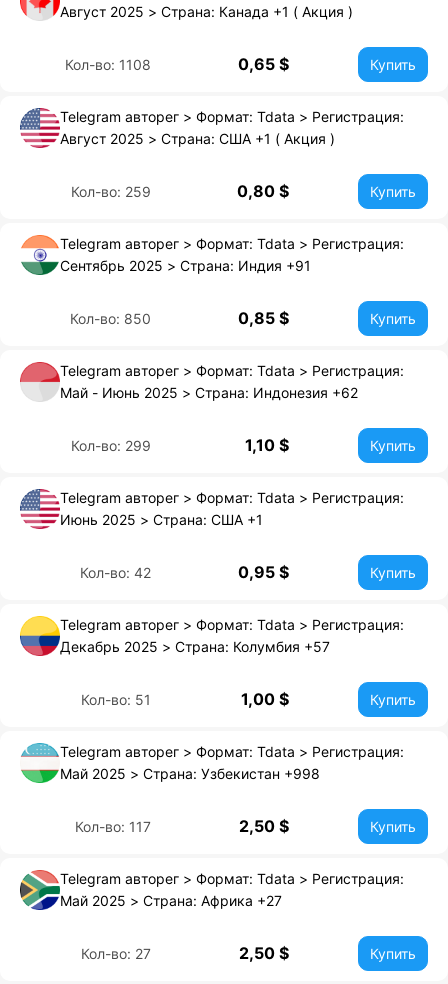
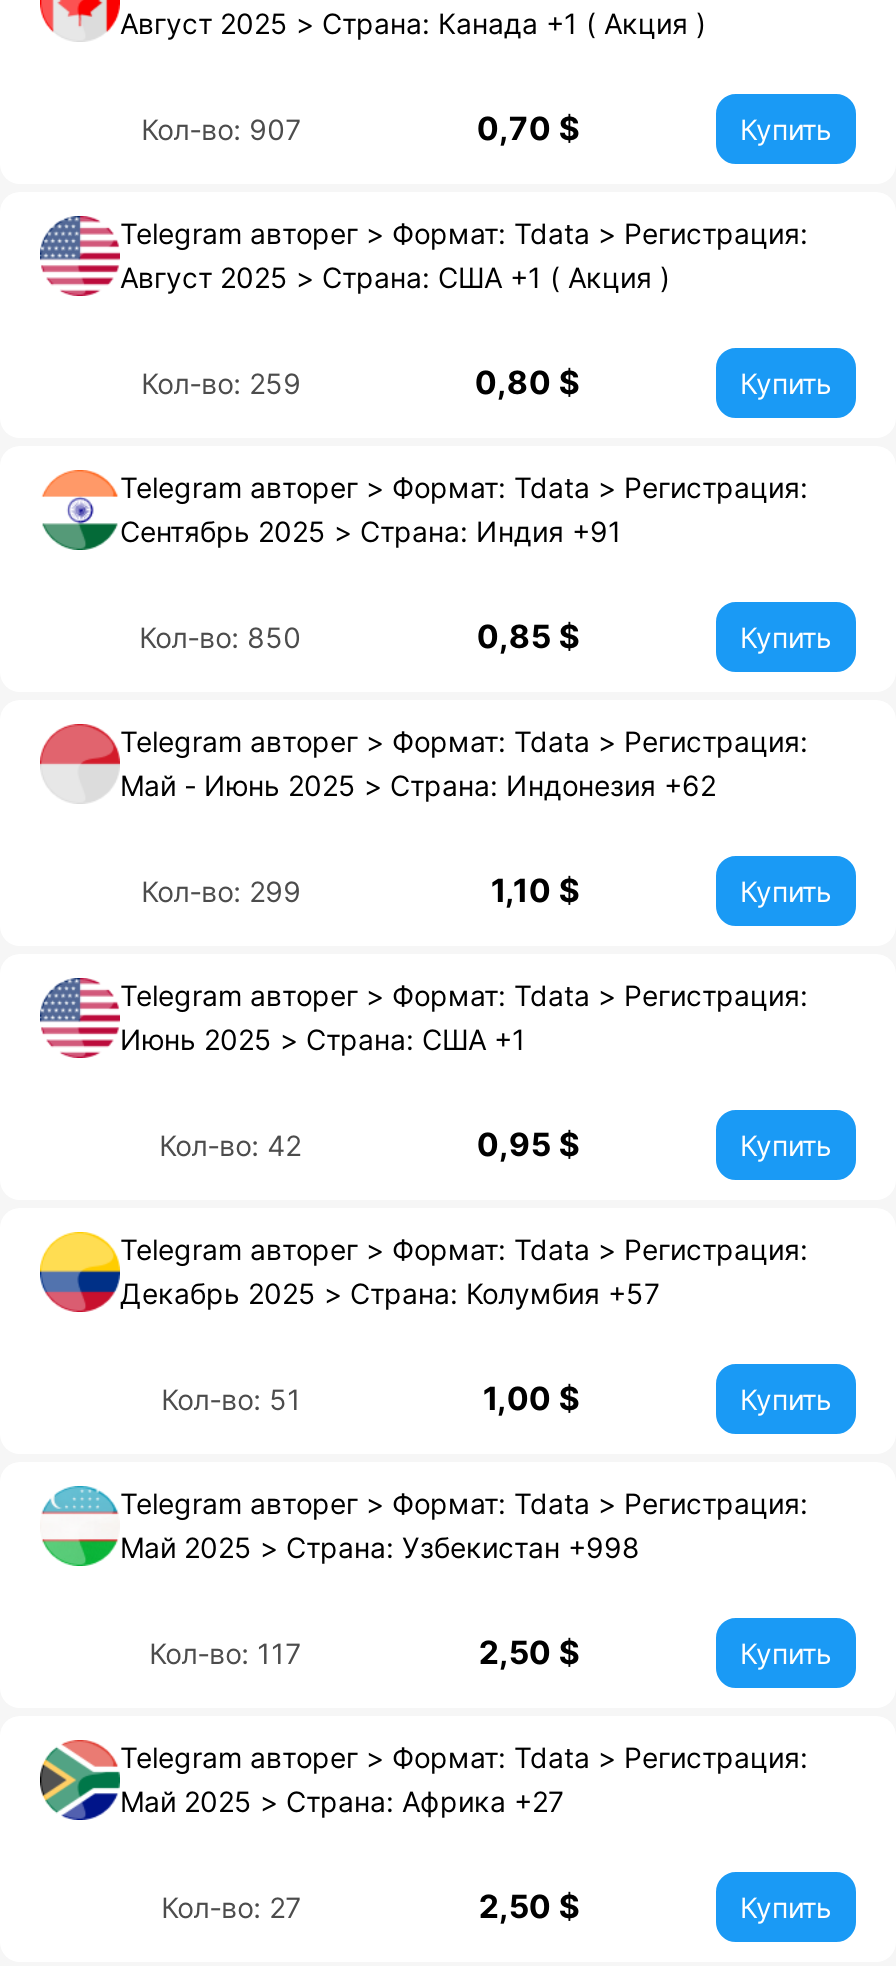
[65,56,151,73] Кол-во: 1108 -> [141,111,301,145] Кол-во: 907
[238,54,289,74] 0,65 $ -> [477,108,579,148] 0,70 $

